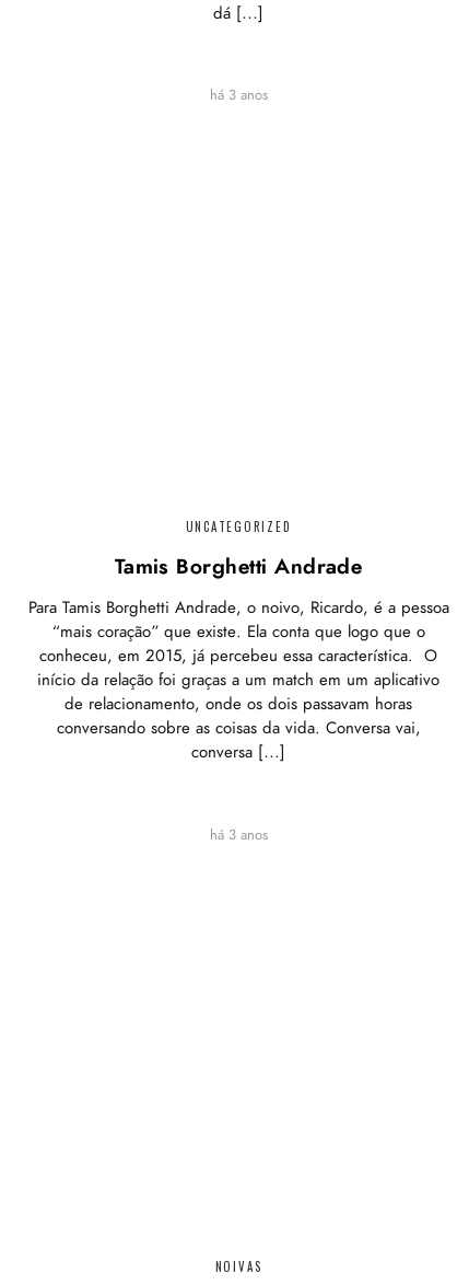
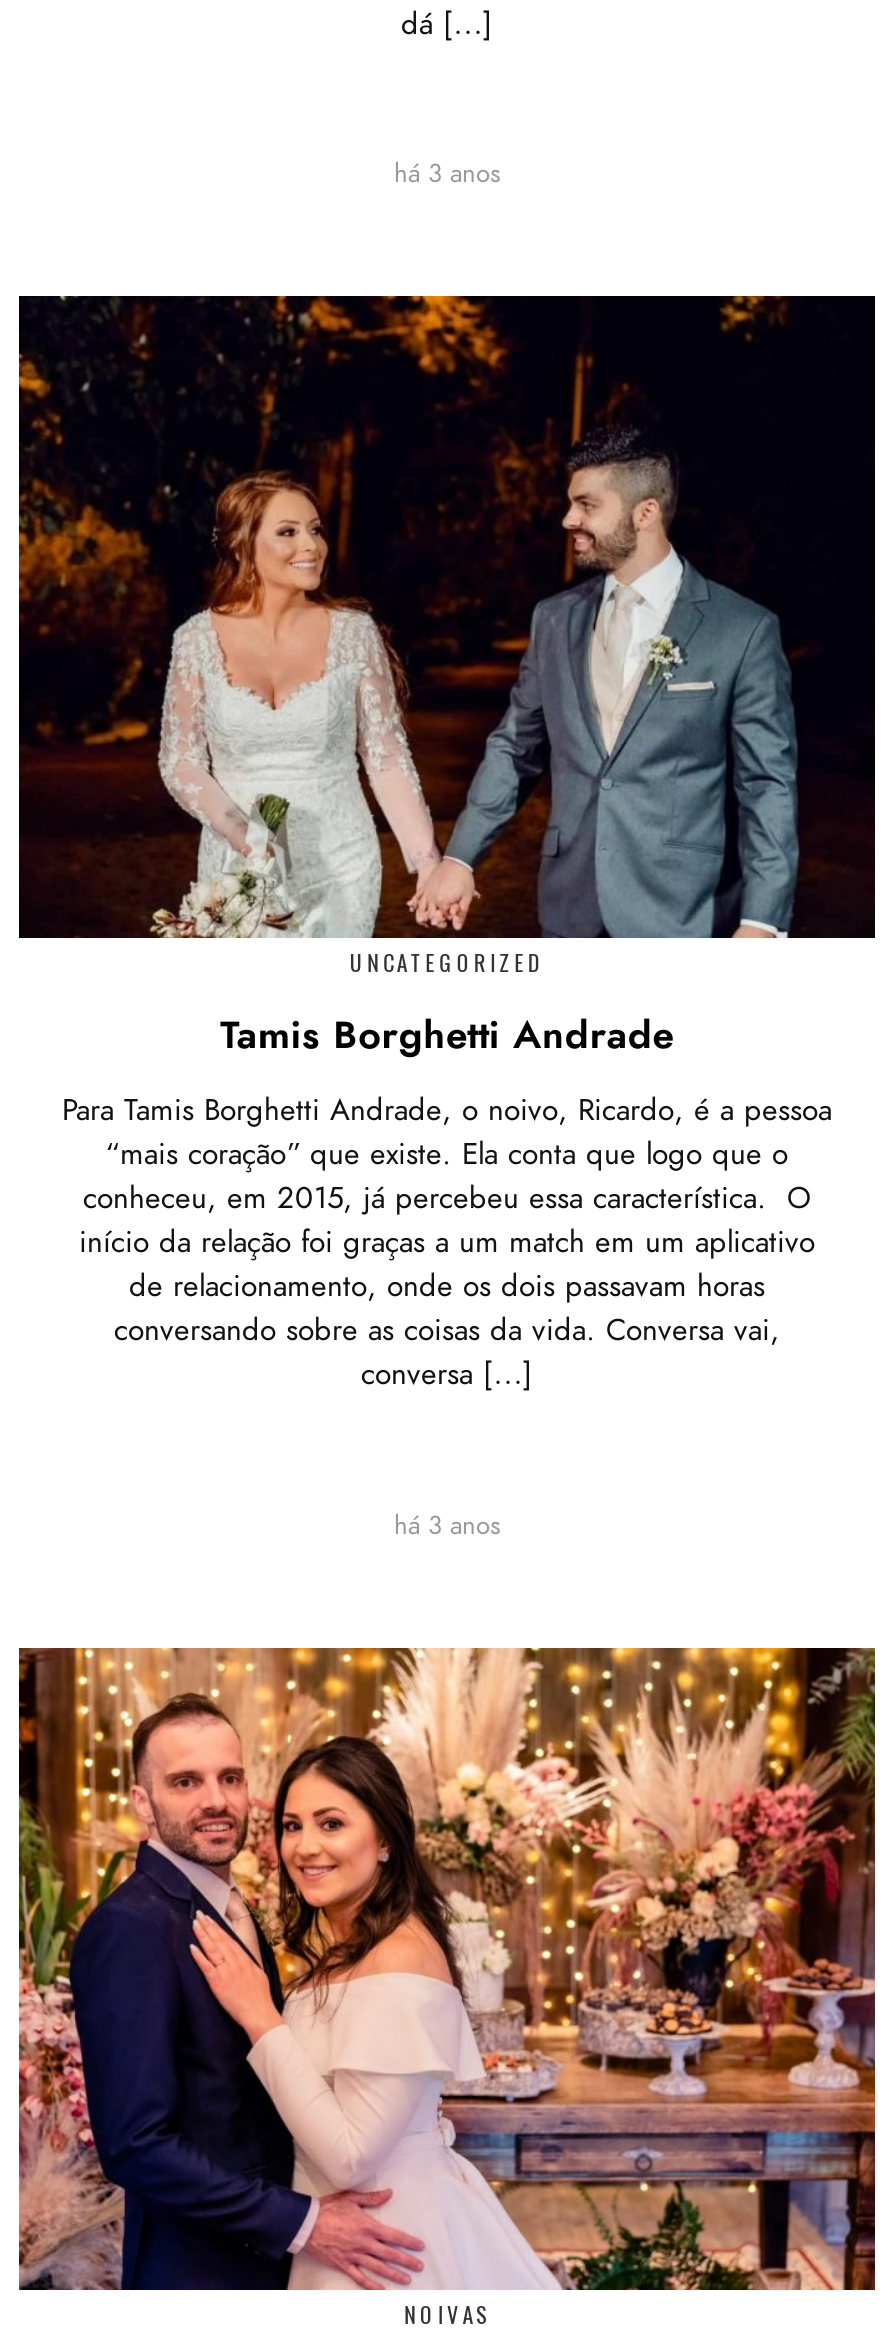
none -> [17,294,877,940] [image]
none -> [17,1646,877,2292] [image]

